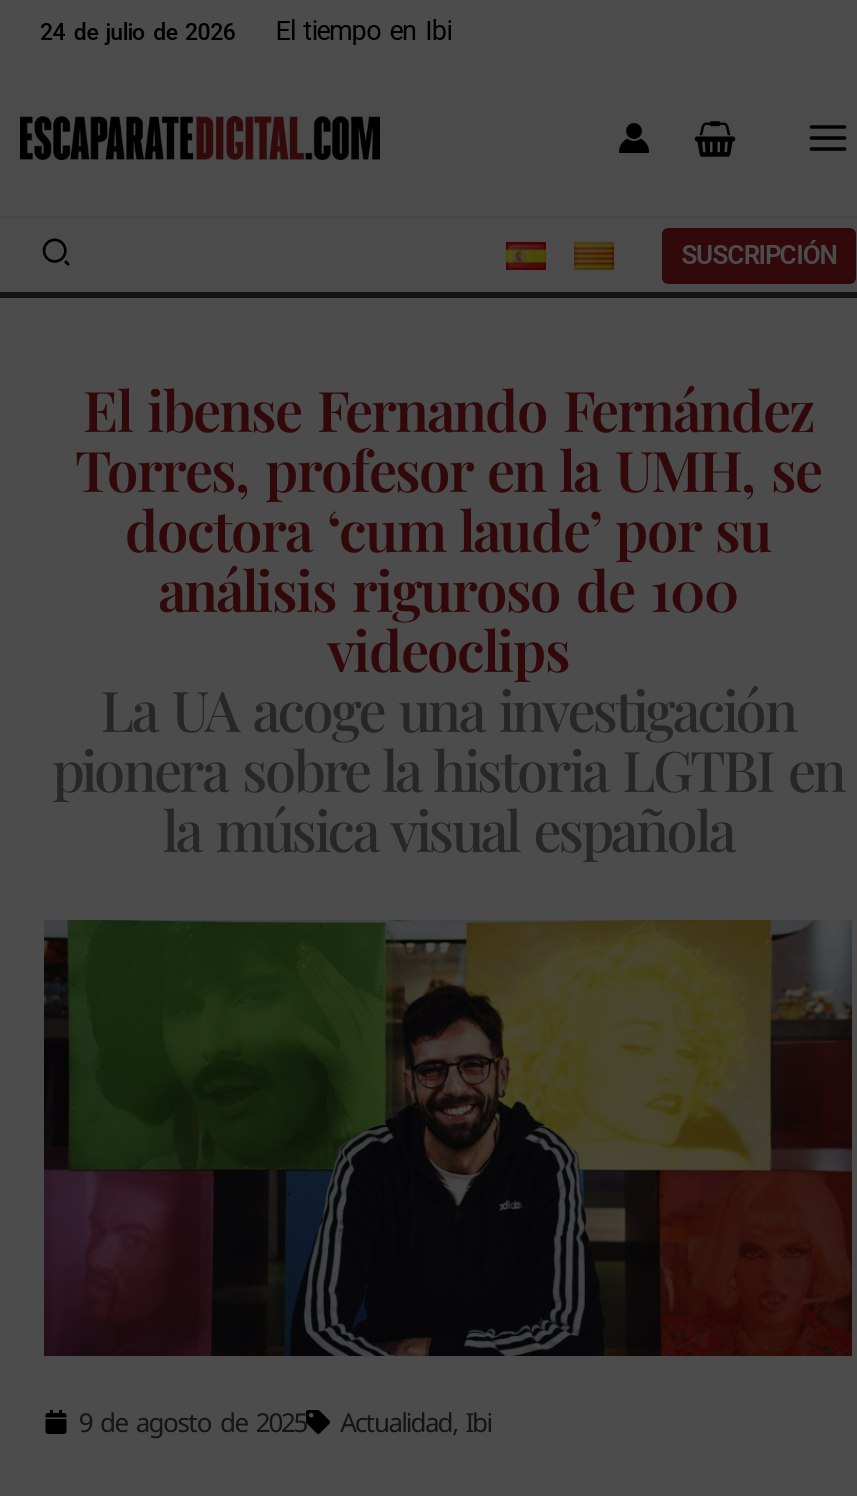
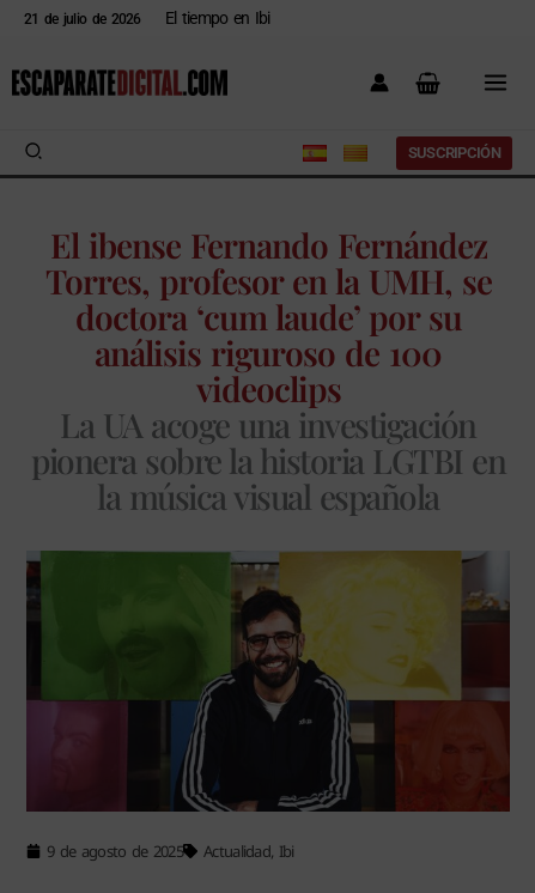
[40,17,235,45] 24 de julio de 2026 -> [24,10,141,27] 21 de julio de 2026

